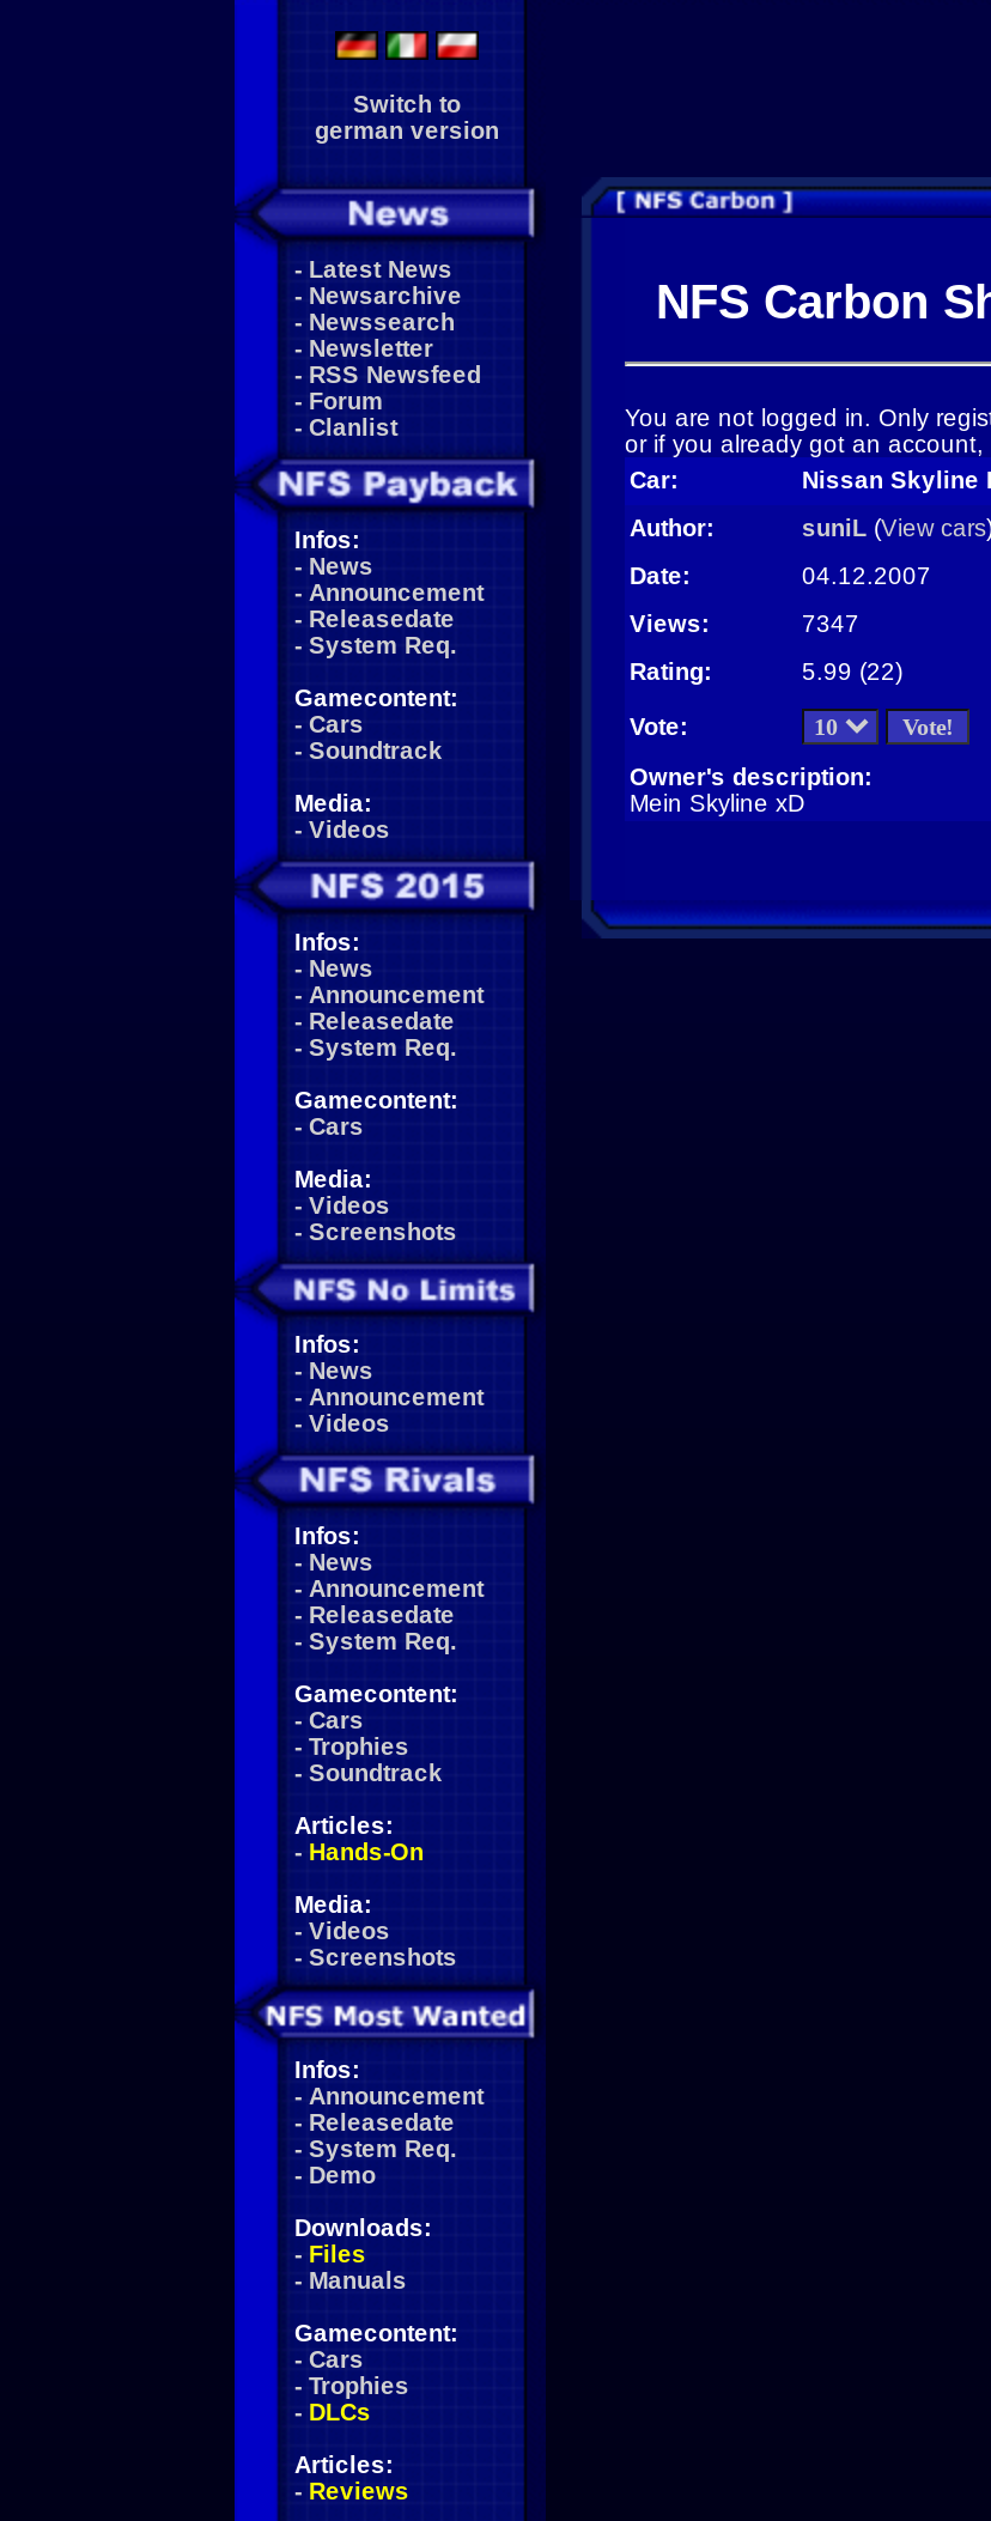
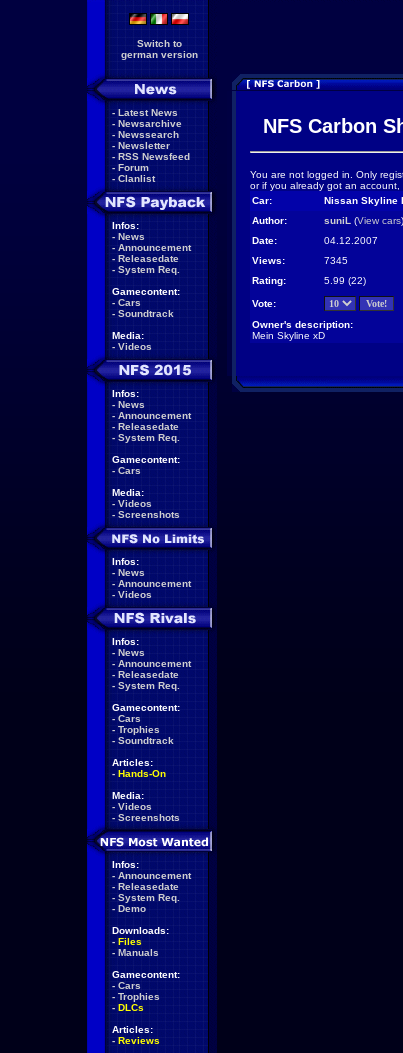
[802,610,859,637] 7347 -> [324,255,348,266] 7345

